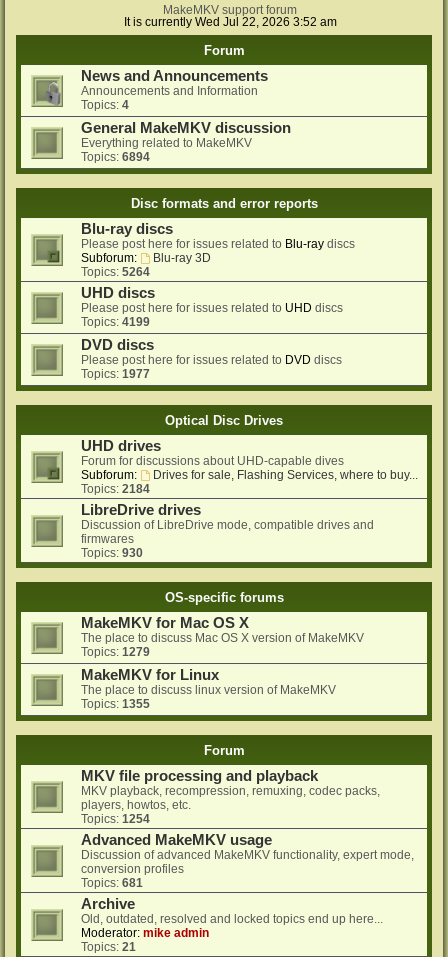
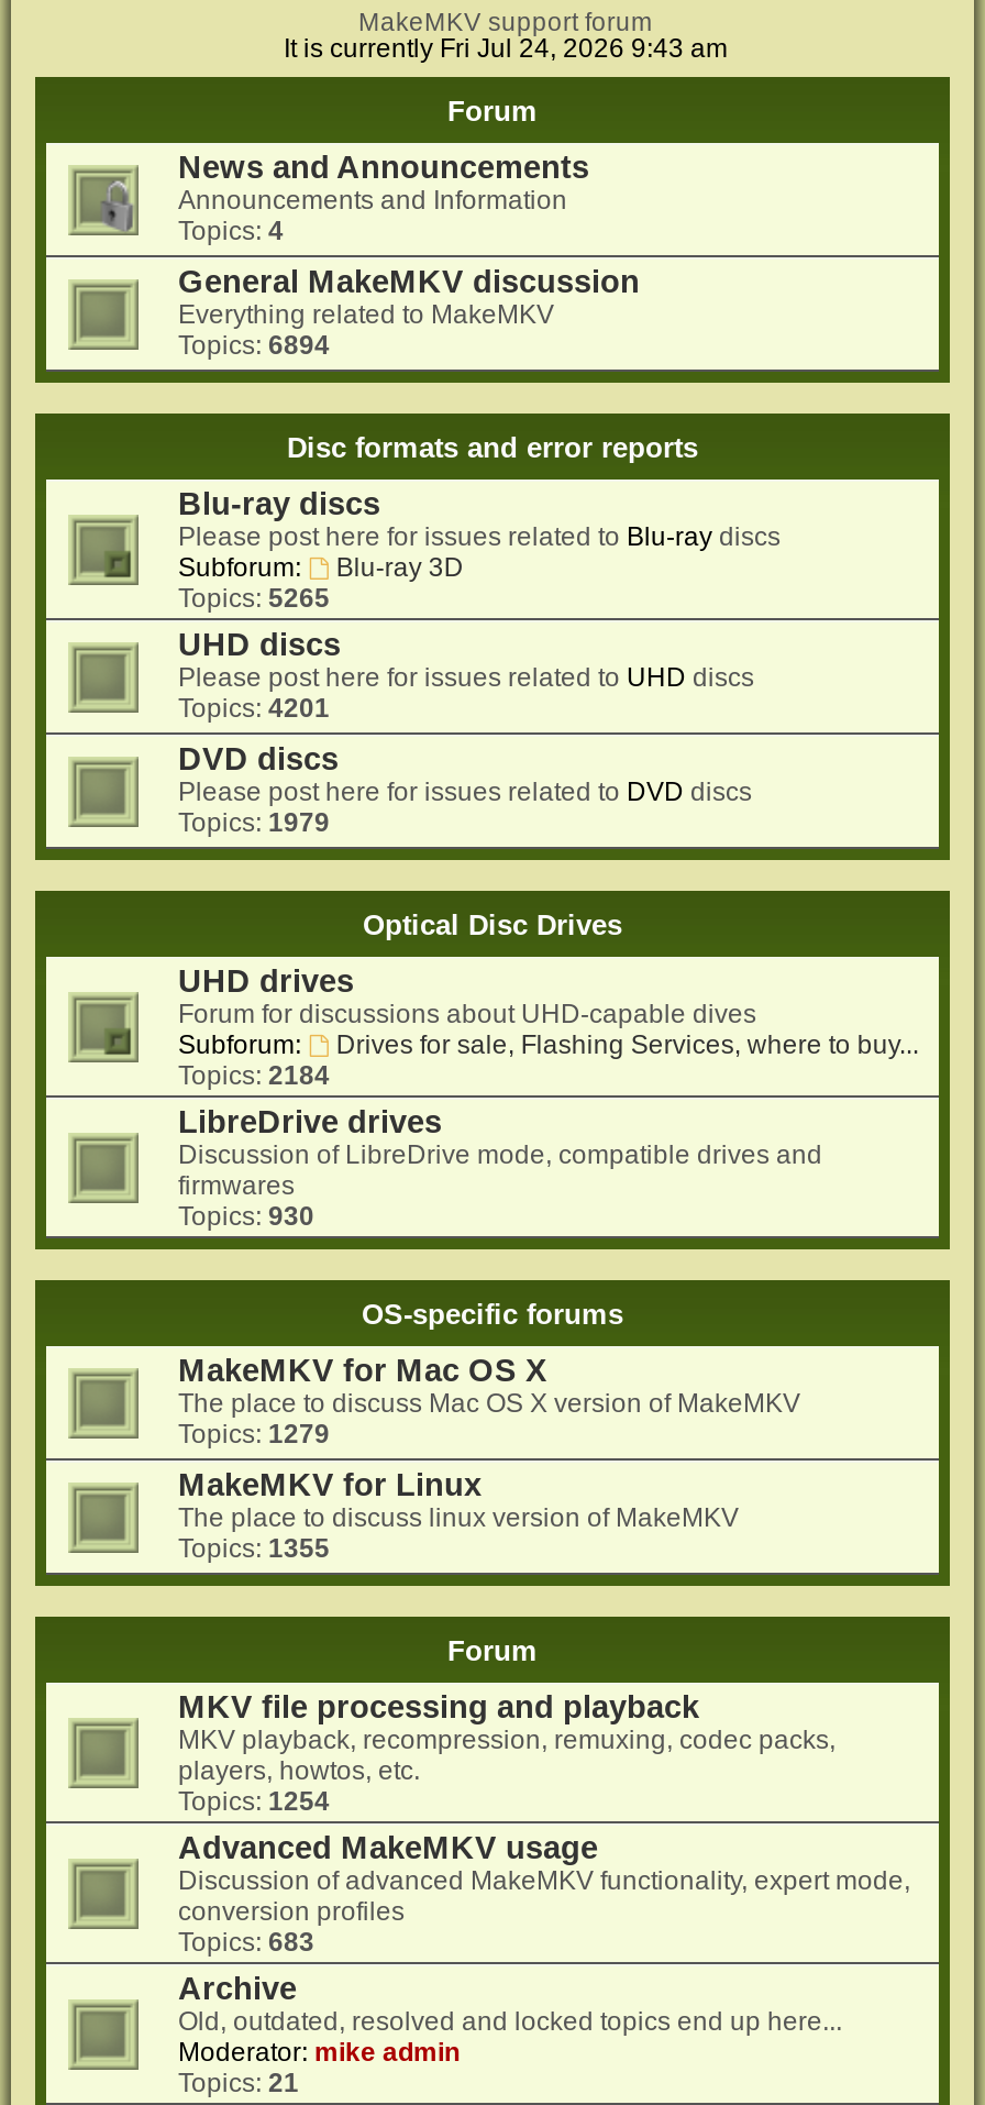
[123,15,336,29] It is currently Wed Jul 22, 2026 3:52 am -> [284,33,728,64] It is currently Fri Jul 24, 2026 9:43 am
[81,265,150,279] Topics: 5264 -> [178,583,330,614] Topics: 5265
[81,315,150,329] Topics: 4199 -> [178,693,330,724] Topics: 4201
[81,367,150,381] Topics: 1977 -> [178,807,330,838] Topics: 1979
[81,876,143,890] Topics: 681 -> [178,1927,314,1958] Topics: 683

